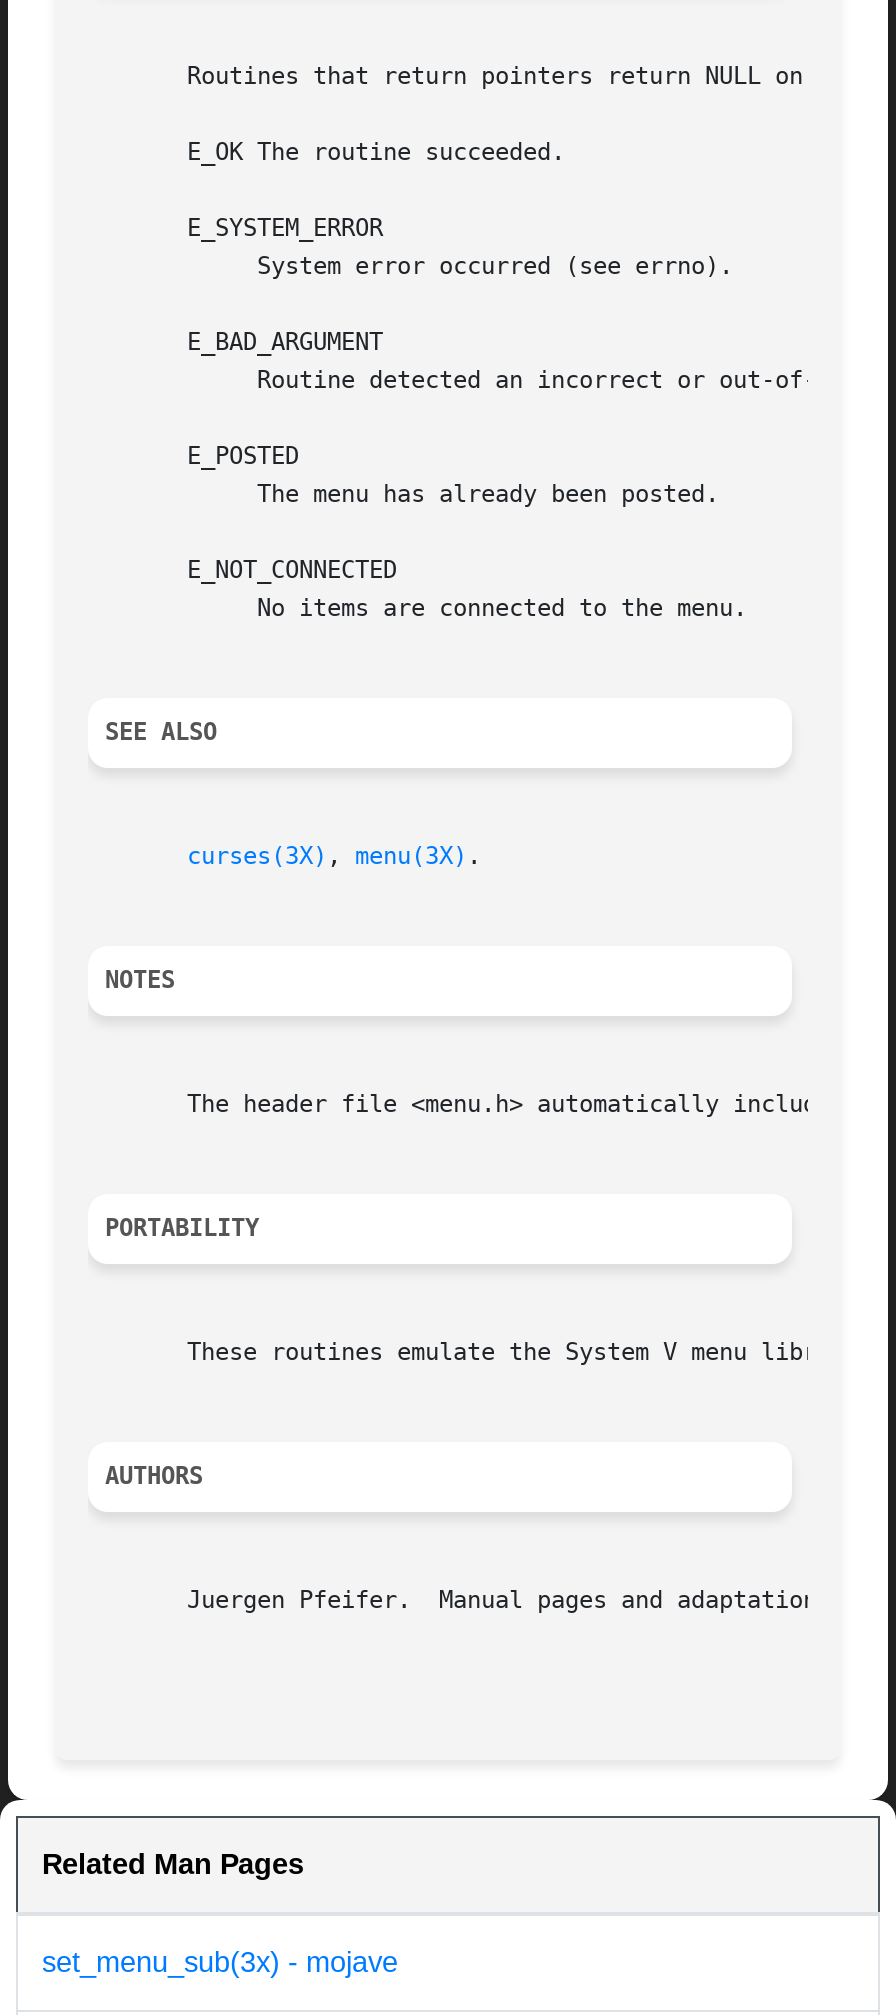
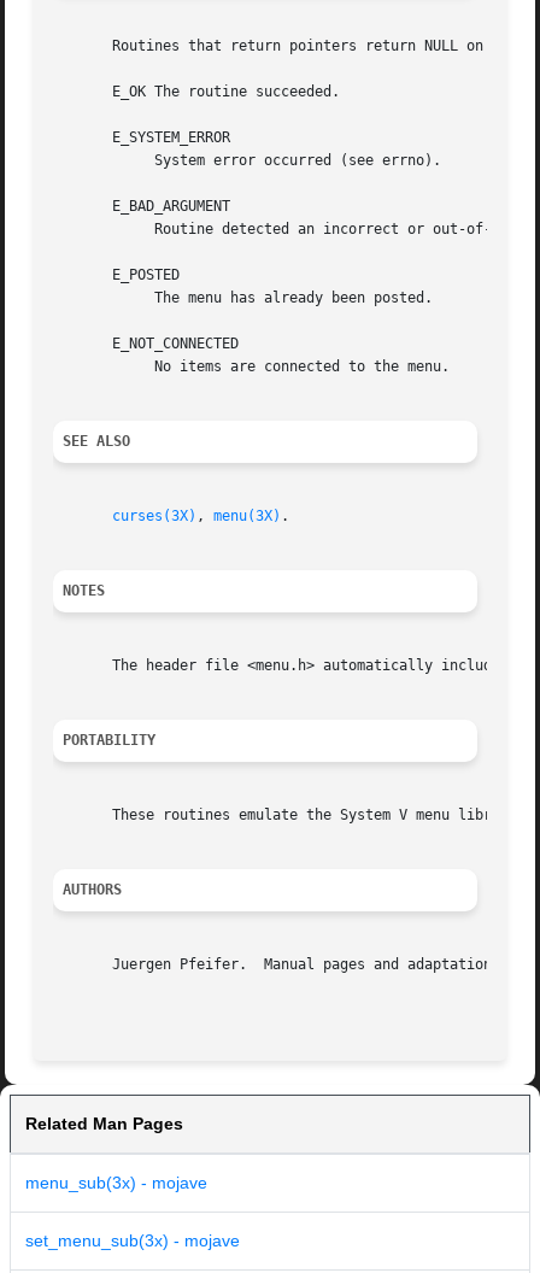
none -> [25,1173,207,1193] menu_sub(3x) - mojave

